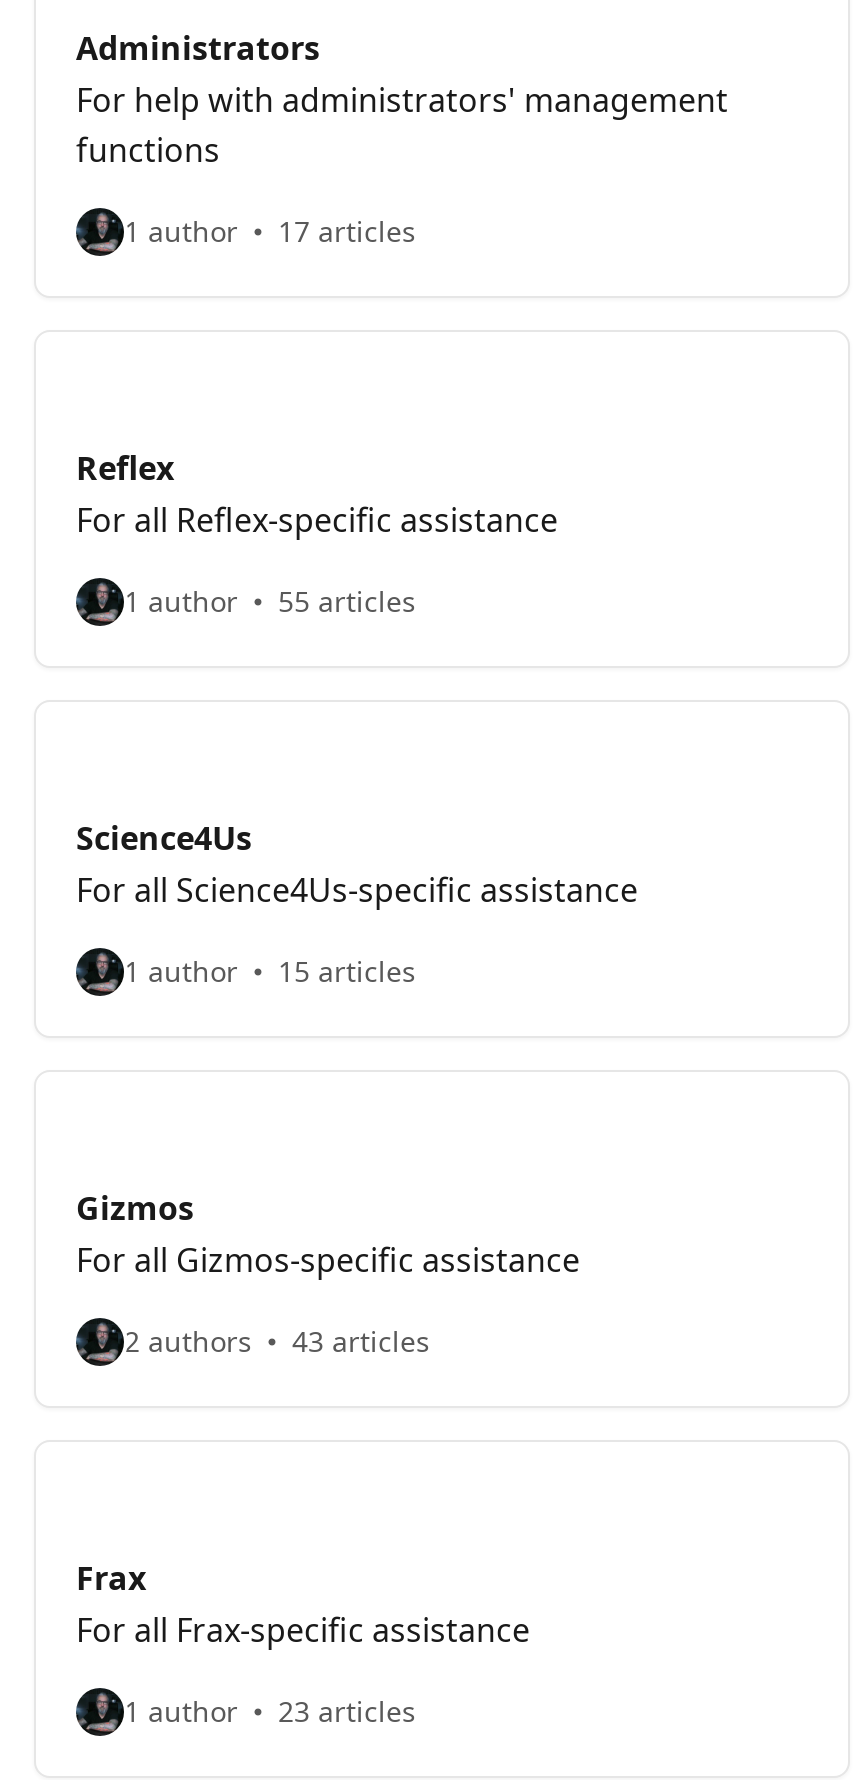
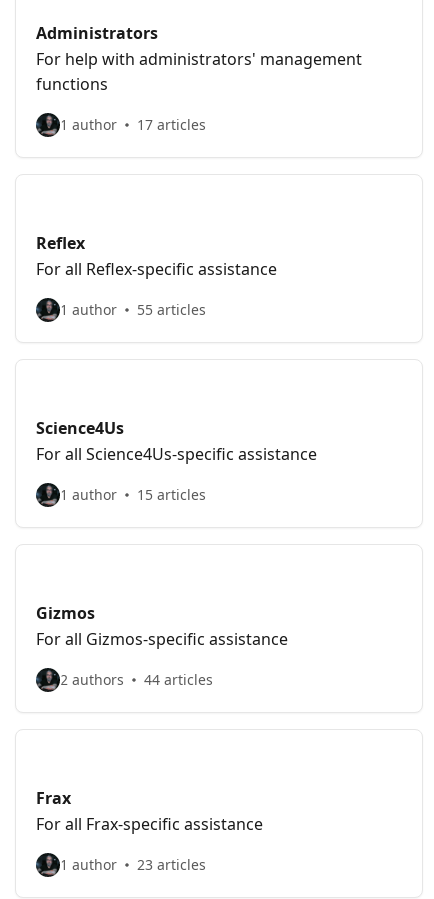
[124,1322,430,1360] 2 authors 43 articles -> [60,670,213,689] 2 authors 44 articles

